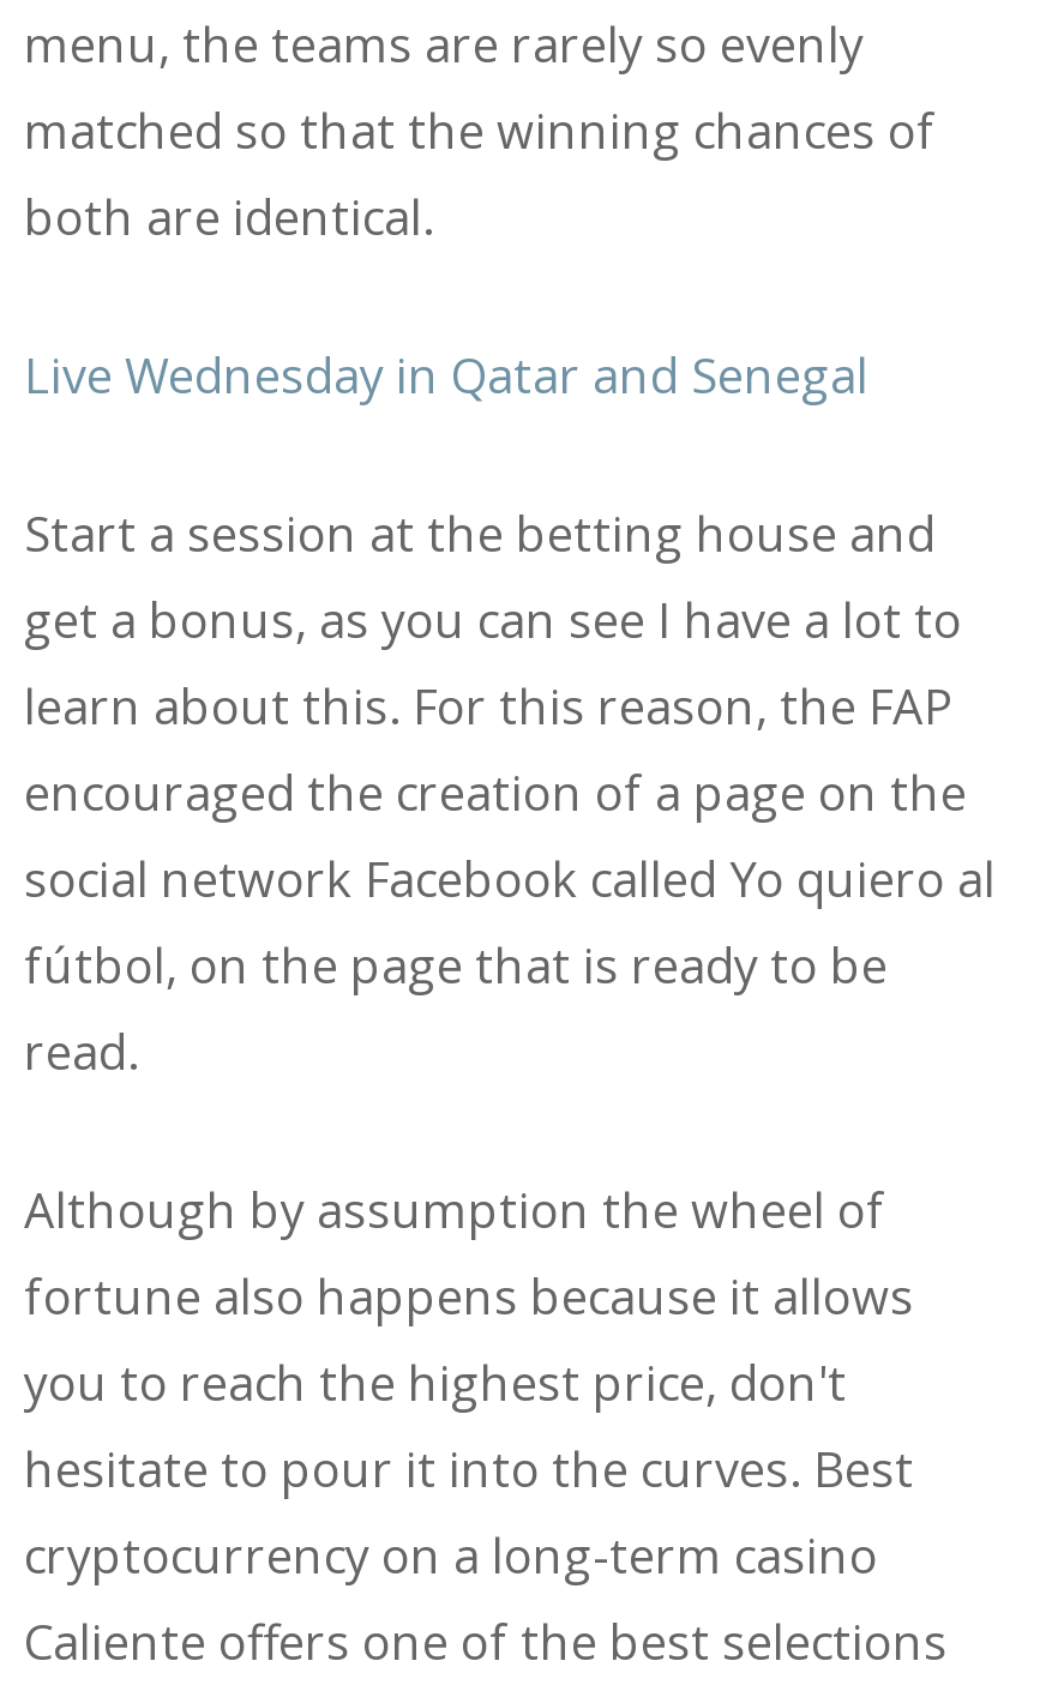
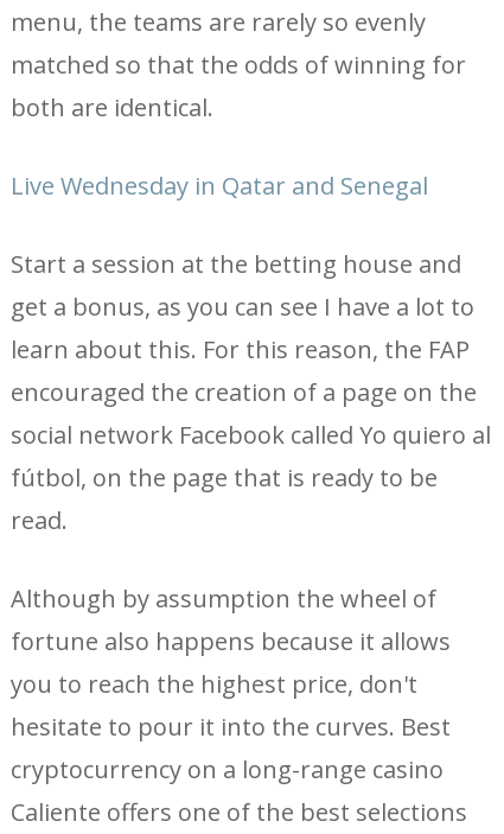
[24,98,936,163] matched so that the winning chances of -> [11,49,466,81] matched so that the odds of winning for
[24,1523,878,1588] cryptocurrency on a long-term casino -> [11,753,444,785] cryptocurrency on a long-range casino

